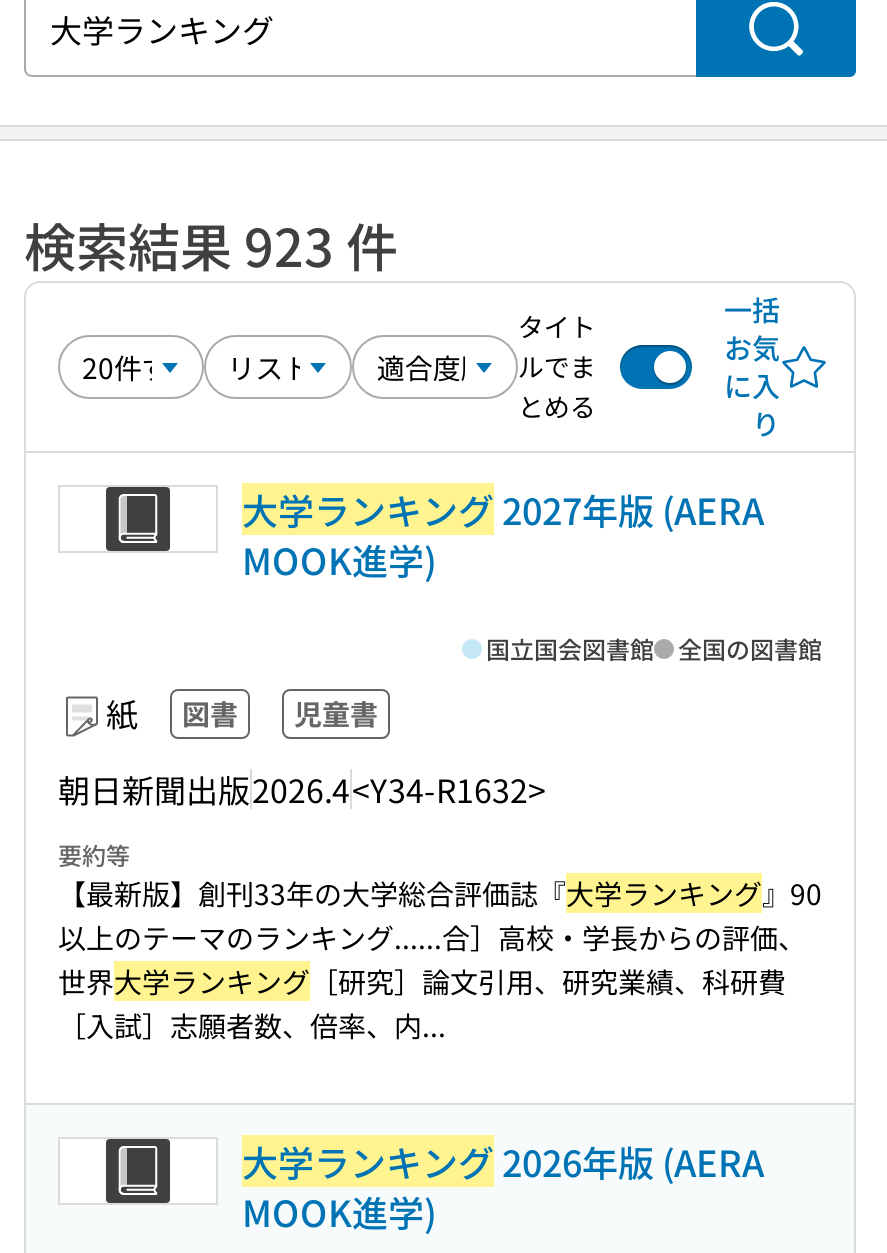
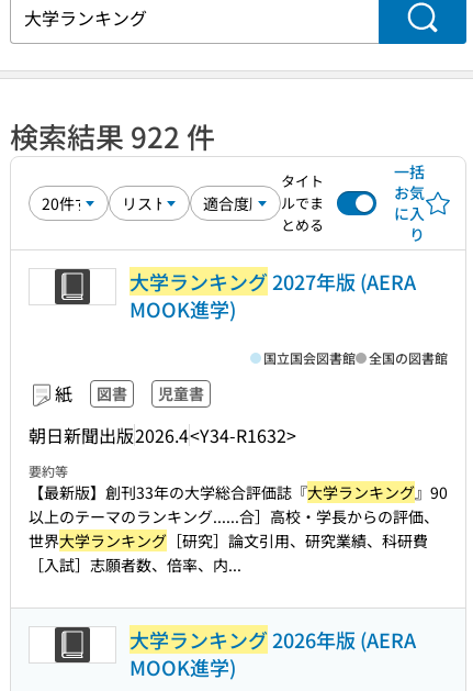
[24,207,398,281] 検索結果 923 件 -> [10,115,215,156] 検索結果 922 件

